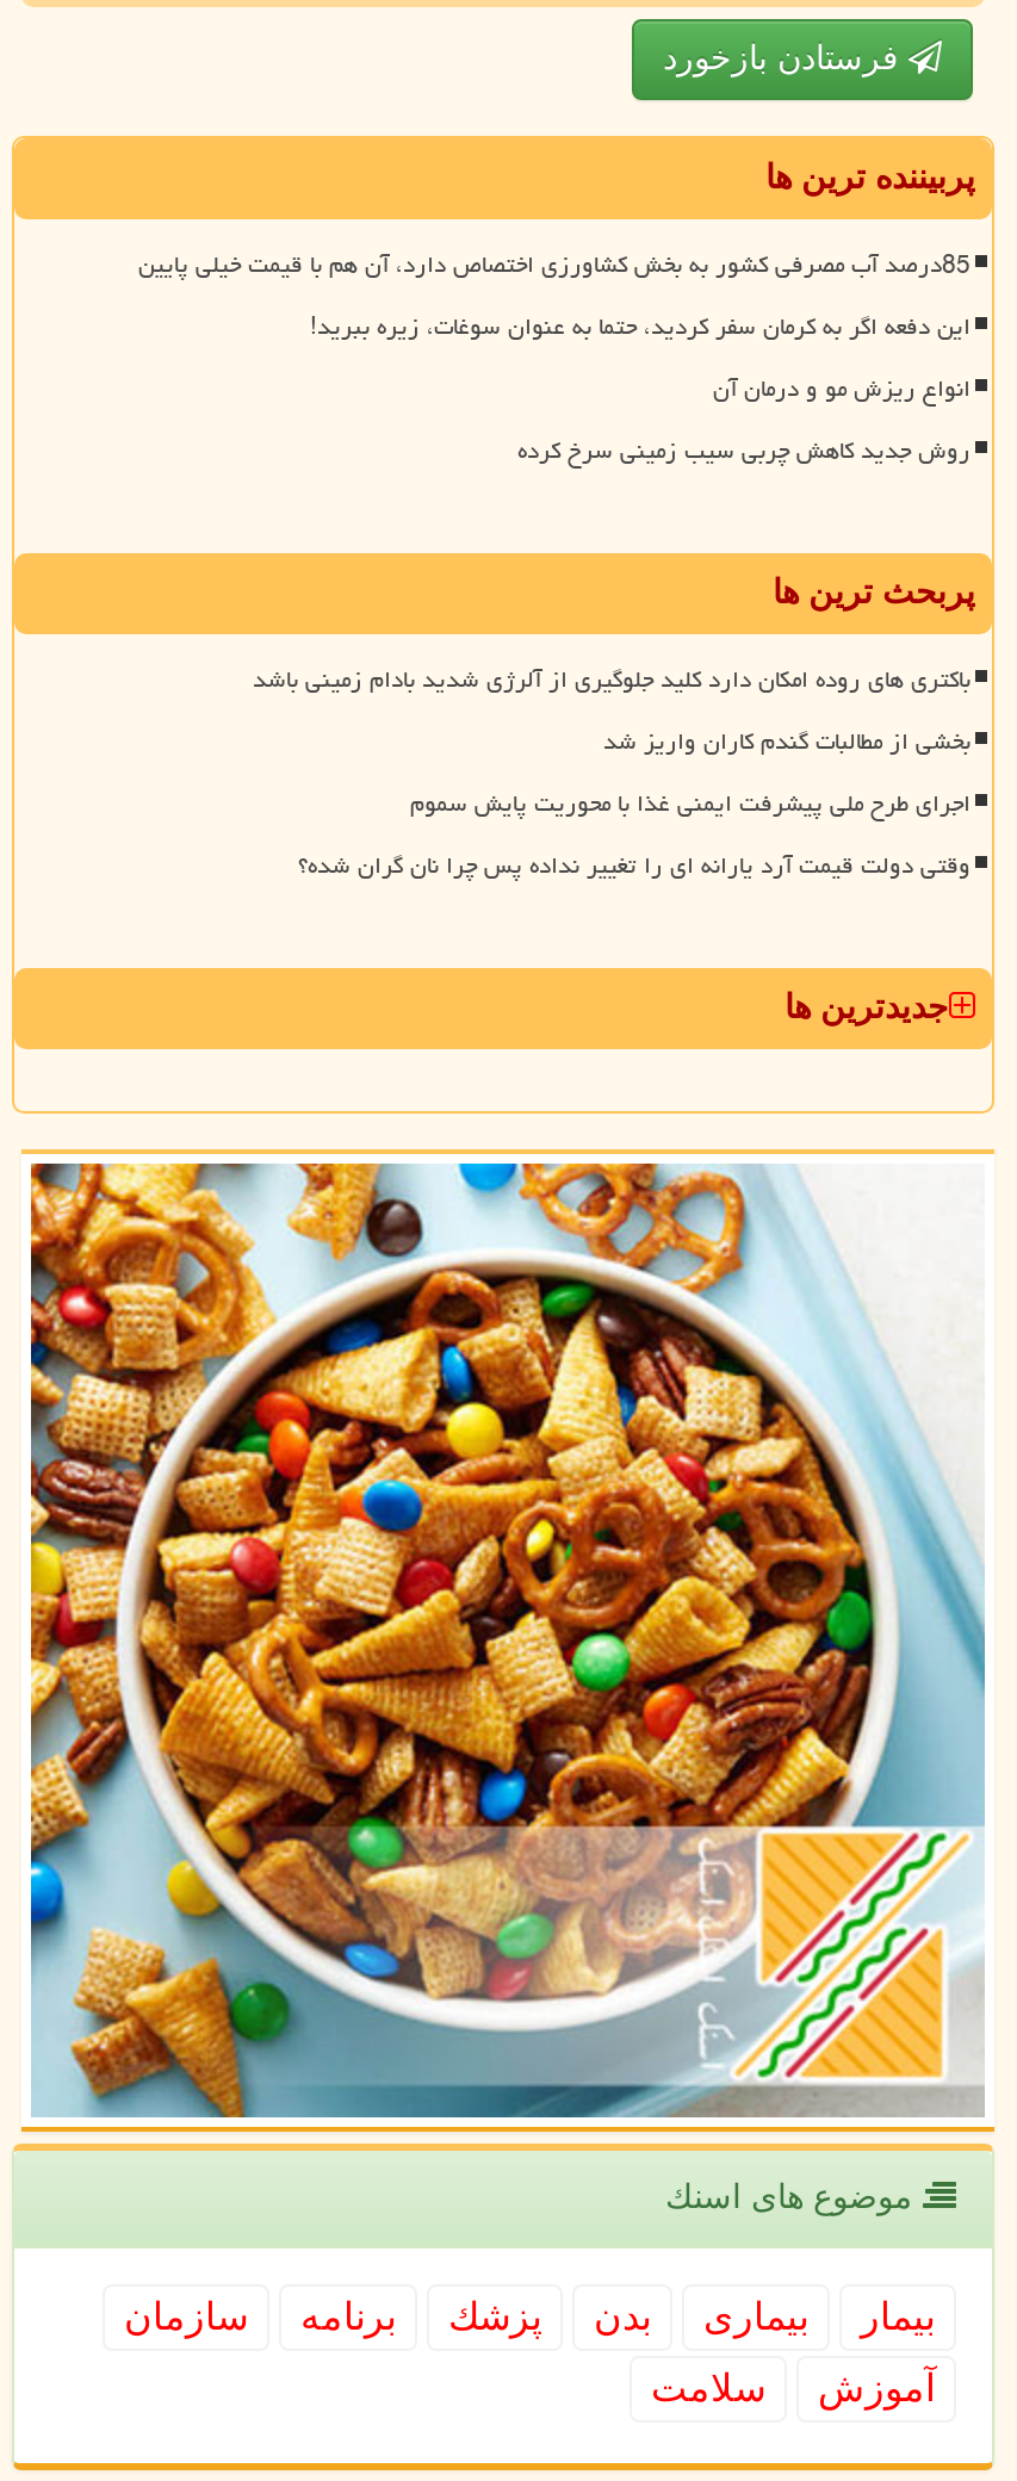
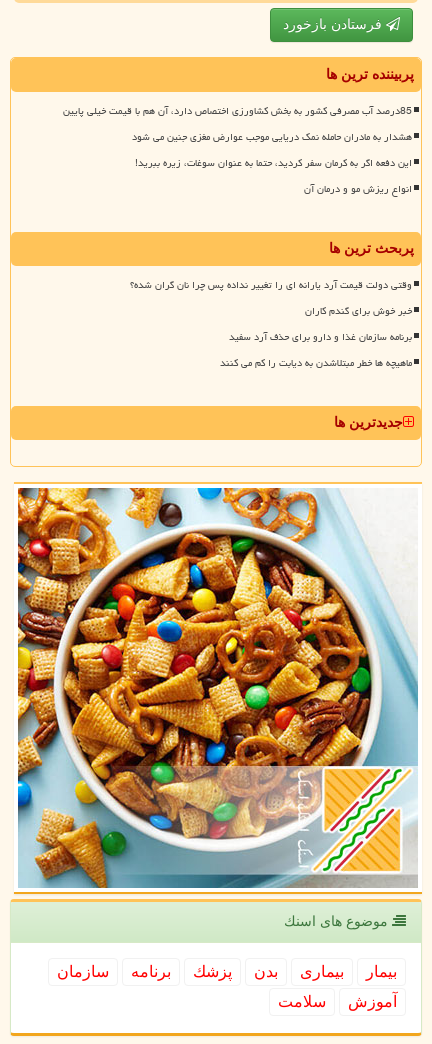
none -> [132,127,412,147] هشدار به مادران حامله نمک دریایی موجب عوارض مغزی جنین می شود
moved [310,303,971,413] -> [135,153,412,199]: این دفعه اگر به کرمان سفر کردید، حتما به عنوان سوغات، زیره ببرید! | انواع ریزش مو و درمان آن
[517,427,971,475] روش جدید کاهش چربی سیب زمینی سرخ کرده -> none
[253,656,971,828] باکتری های روده امکان دارد کلید جلوگیری از آلرژی شدید بادام زمینی باشد | بخشی از مطالبات گندم کاران واریز شد | اجرای طرح ملی پیشرفت ایمنی غذا با محوریت پایش سموم -> none
moved [298,842,971,890] -> [130,275,412,295]: وقتی دولت قیمت آرد یارانه ای را تغییر نداده پس چرا نان گران شده؟
none -> [220,301,412,373] خبر خوش برای گندم کاران | برنامه سازمان غذا و دارو برای حذف آرد سفید | ماهیچه ها خطر مبتلاشدن به دیابت را کم می کنند

